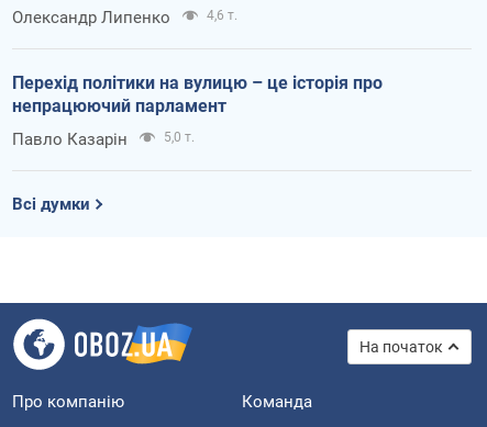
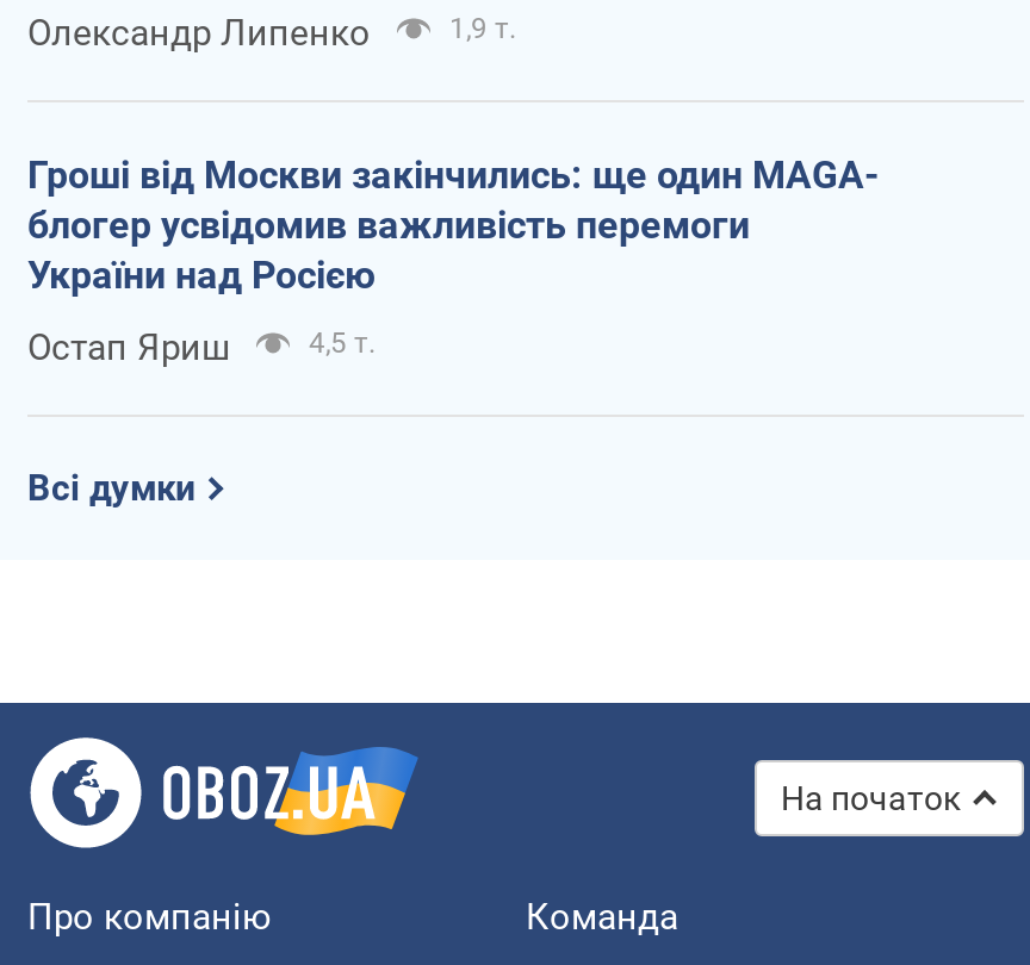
[207,7,237,23] 4,6 т. -> [449,11,516,45] 1,9 т.
[12,72,383,116] Перехід політики на вулицю – це історія про | непрацюючий парламент -> [27,152,879,297] Гроші від Москви закінчились: ще один MAGA- | блогер усвідомив важливість перемоги | України над Росією
[12,129,195,149] Павло Казарін | 5,0 т. -> [27,326,376,369] Остап Яриш | 4,5 т.

